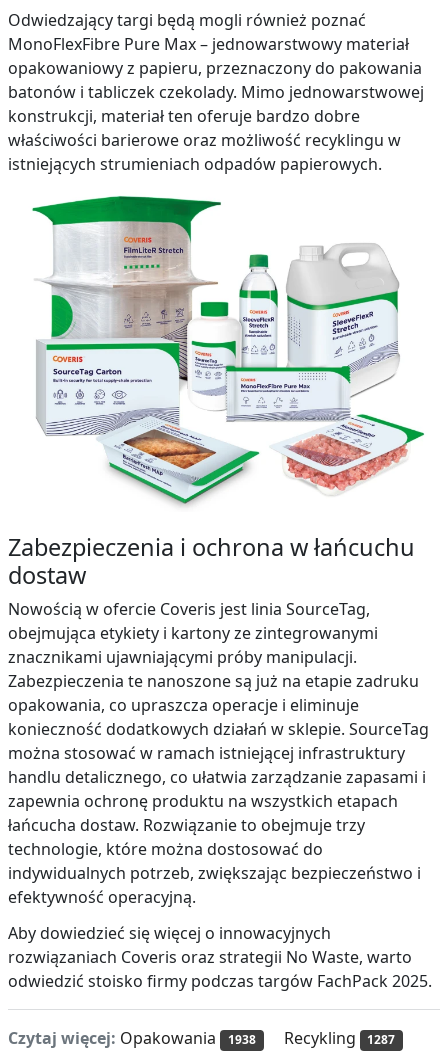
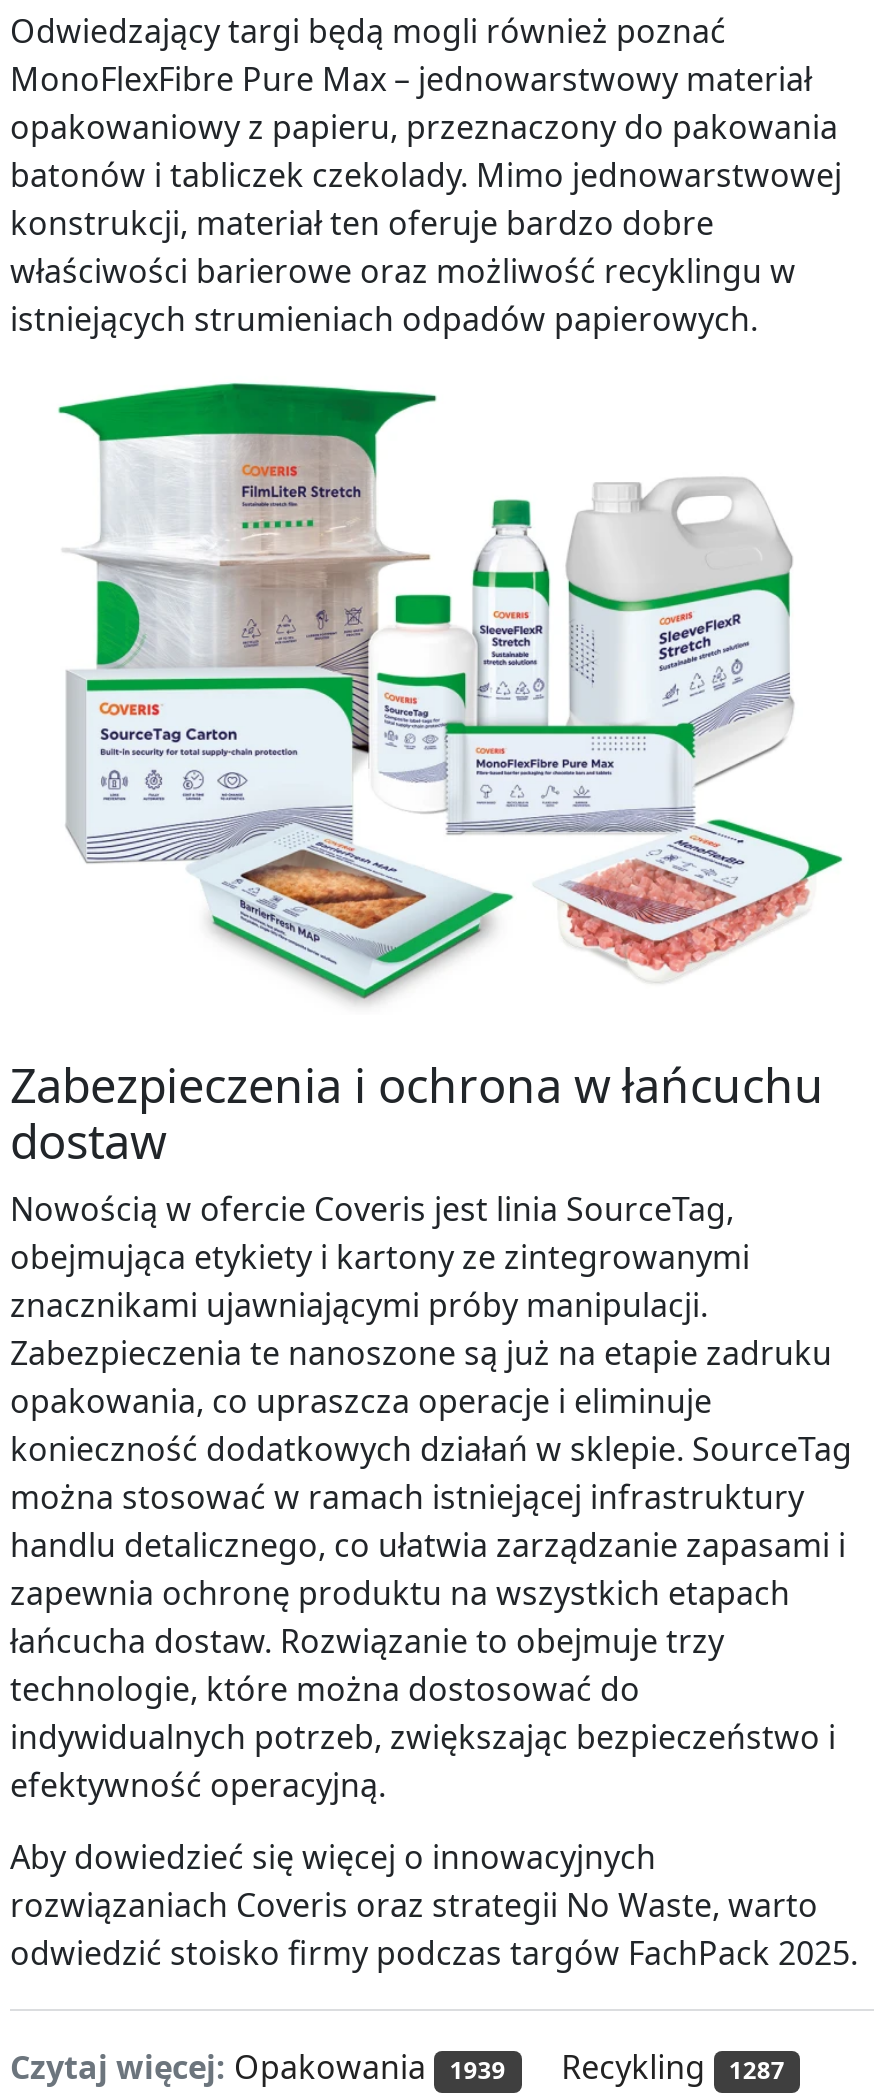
[8,1027,395,1049] Czytaj więcej: Opakowania 1938 Recykling 1287 -> [10,2046,785,2090] Czytaj więcej: Opakowania 1939 Recykling 1287

